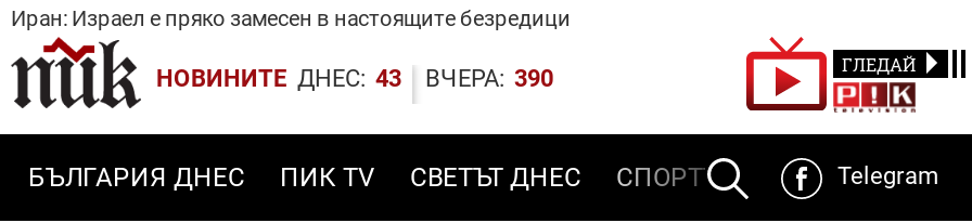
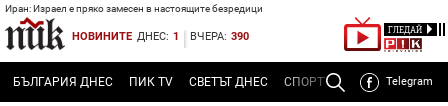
[156,65,401,93] НОВИНИТЕ ДНЕС: 43 -> [72,30,179,43] НОВИНИТЕ ДНЕС: 1

